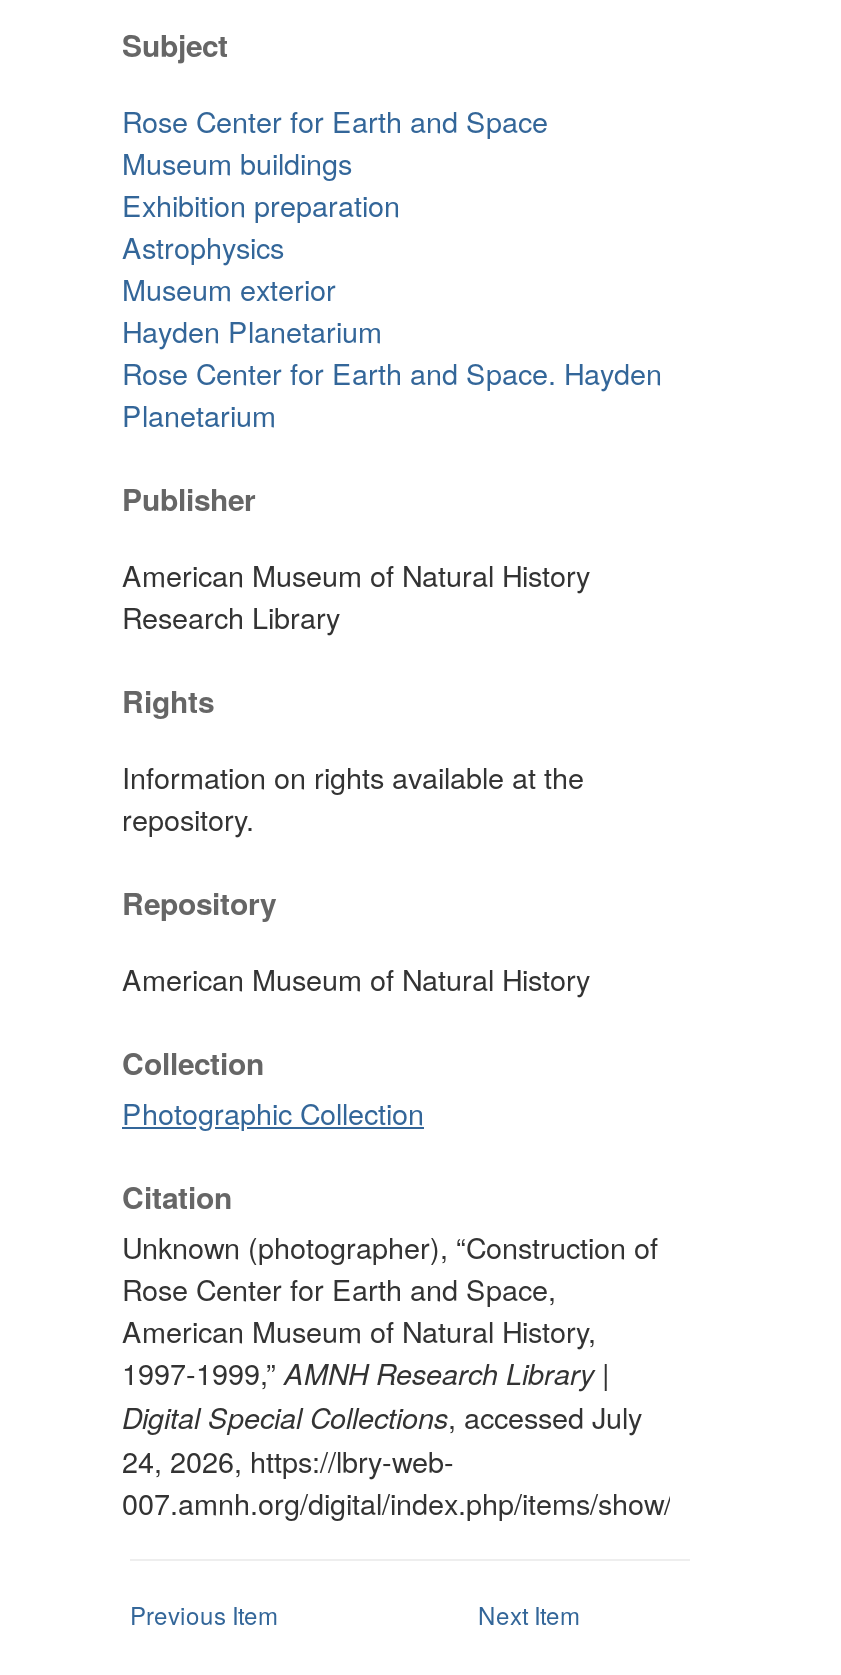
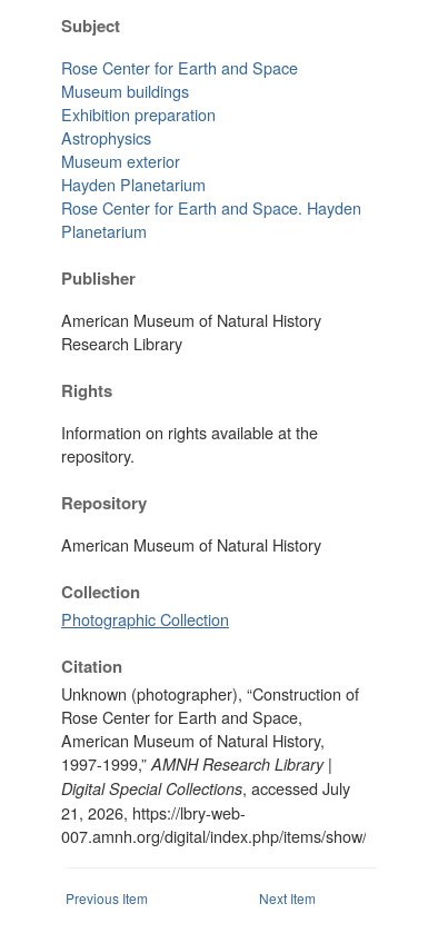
[122,1439,454,1481] 24, 2026, https://lbry-web- -> [61,801,246,824] 21, 2026, https://lbry-web-

